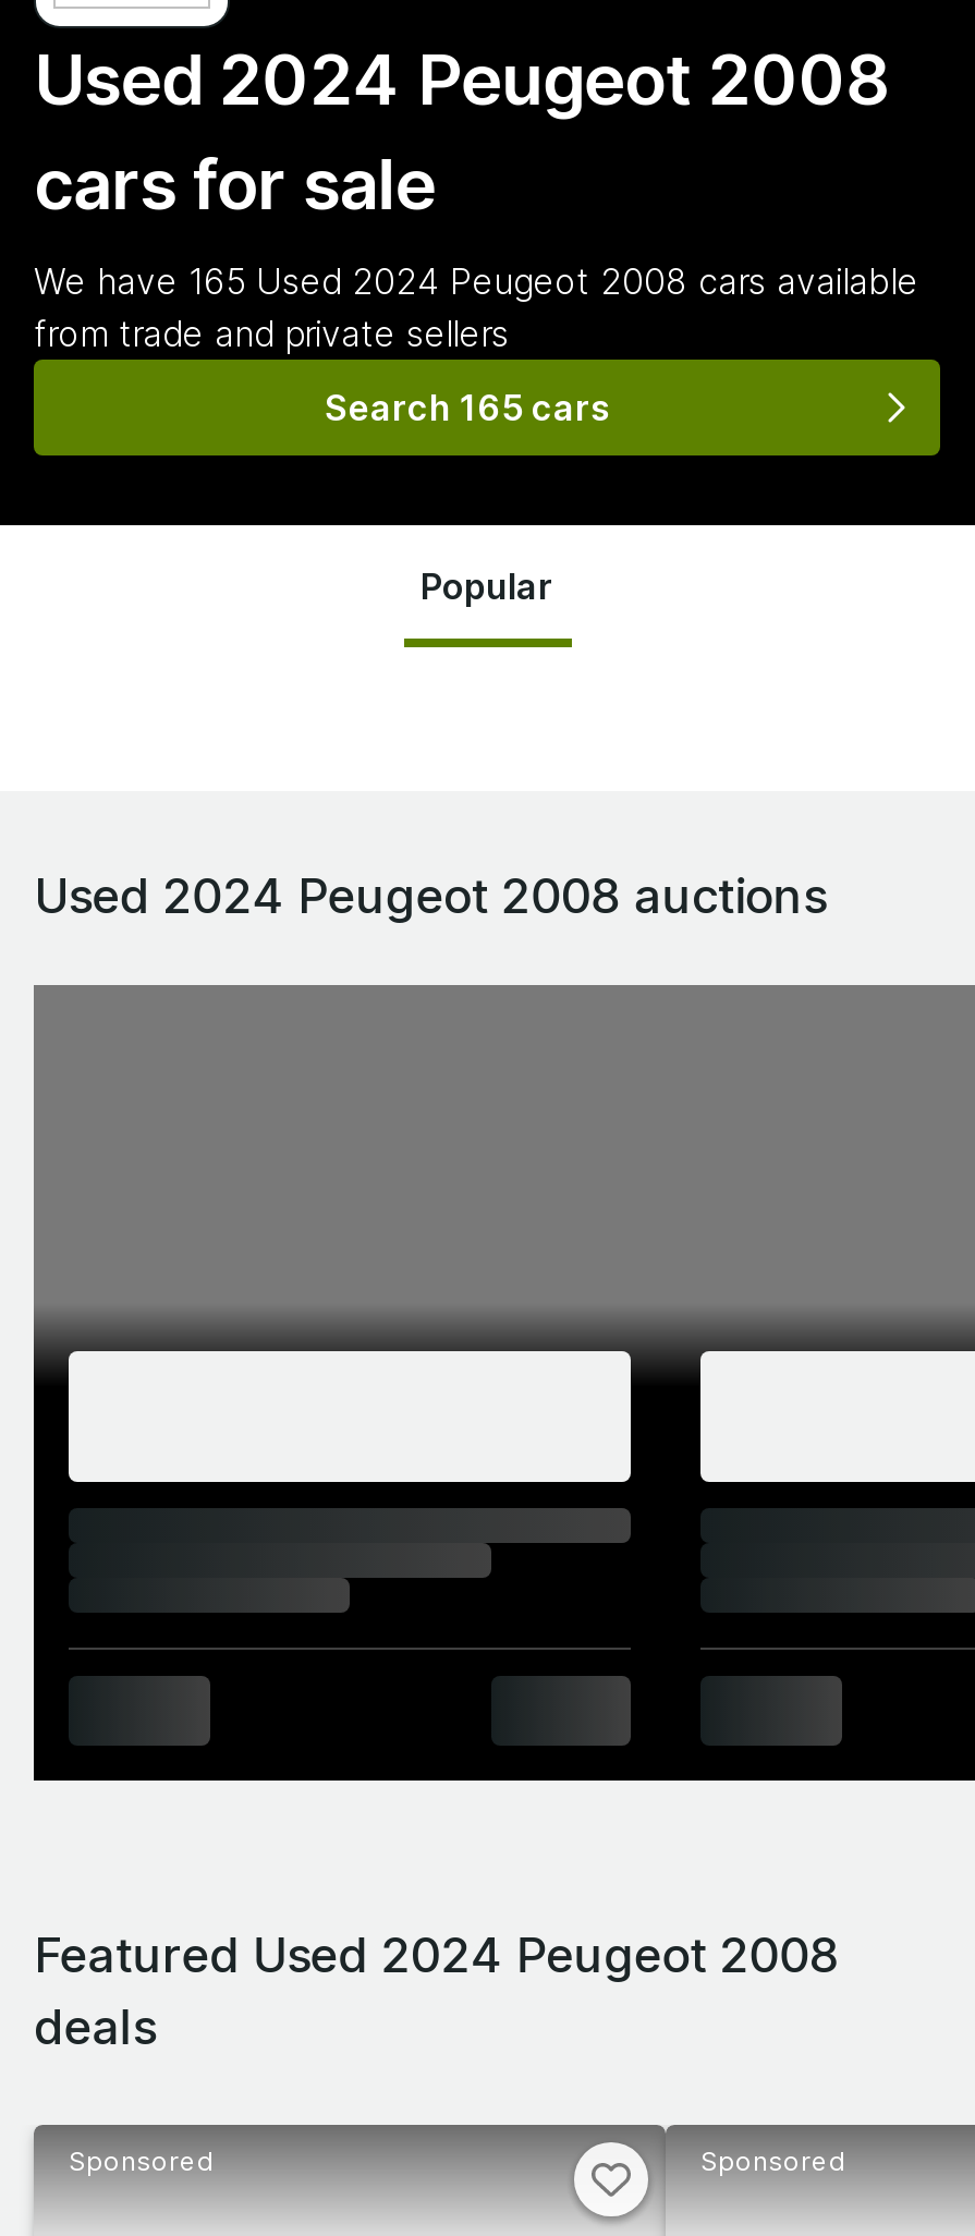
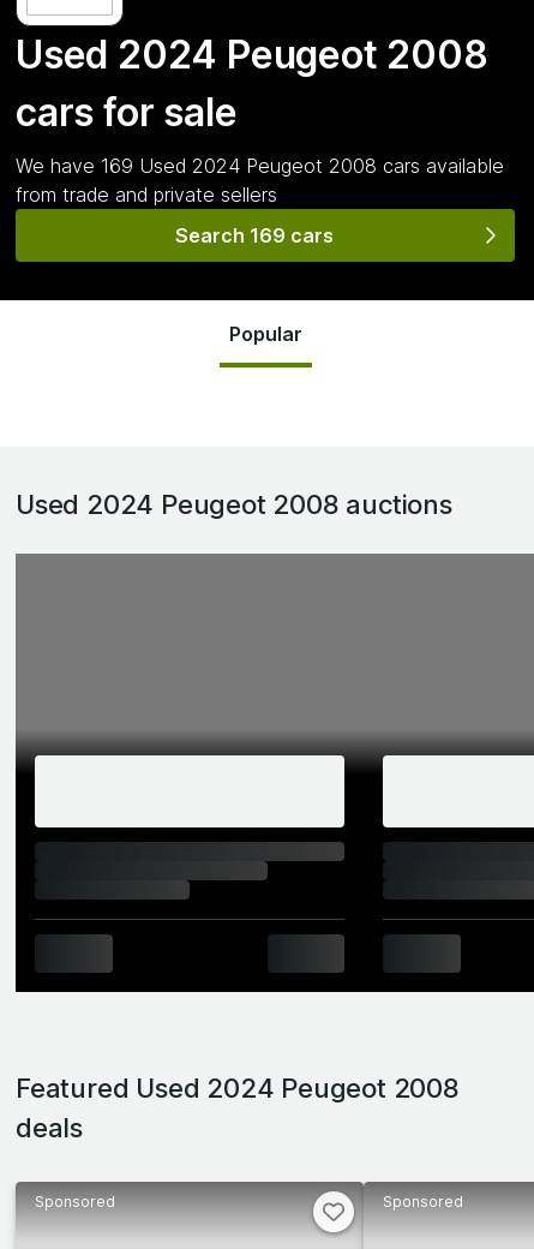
[34,259,918,303] We have 165 Used 2024 Peugeot 2008 cars available -> [16,154,504,178] We have 169 Used 2024 Peugeot 2008 cars available
[325,386,610,429] Search 165 cars -> [175,223,334,247] Search 169 cars

